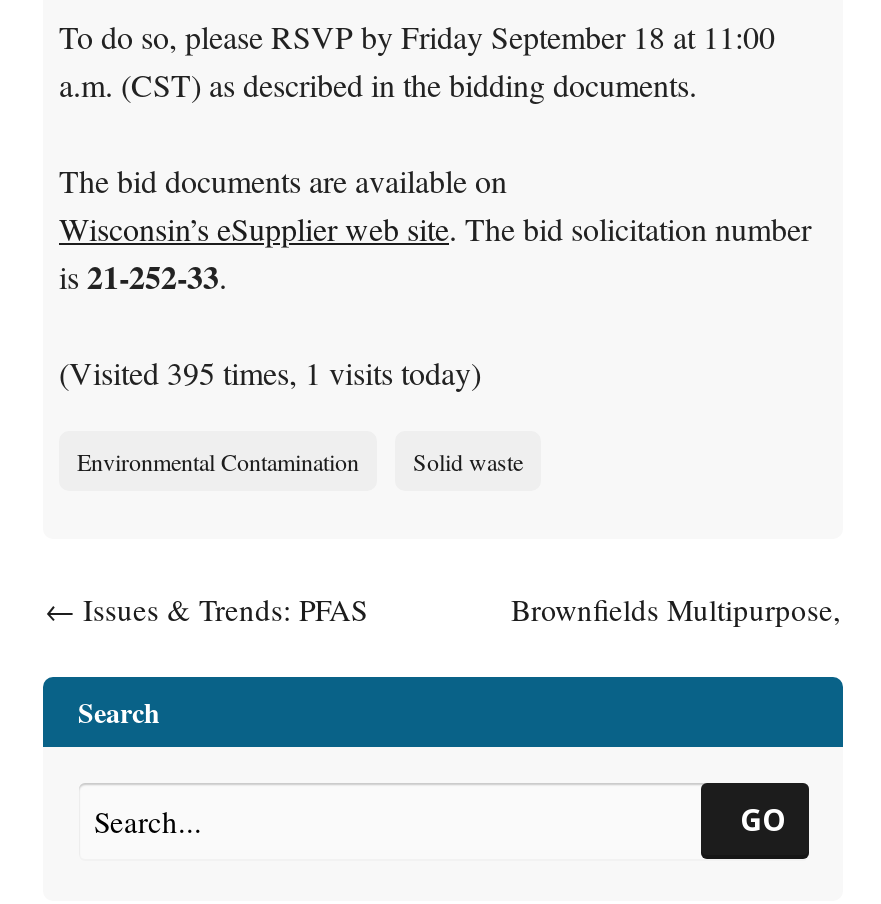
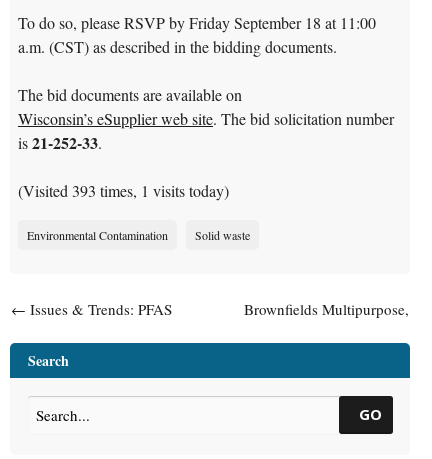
[59,350,481,392] (Visited 395 times, 1 visits today) -> [18,179,229,200] (Visited 393 times, 1 visits today)

